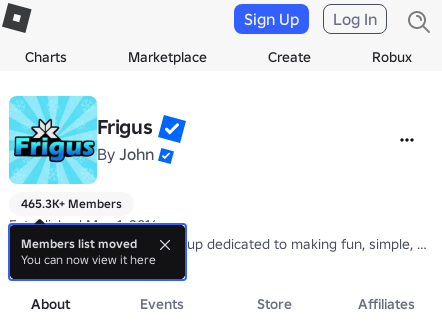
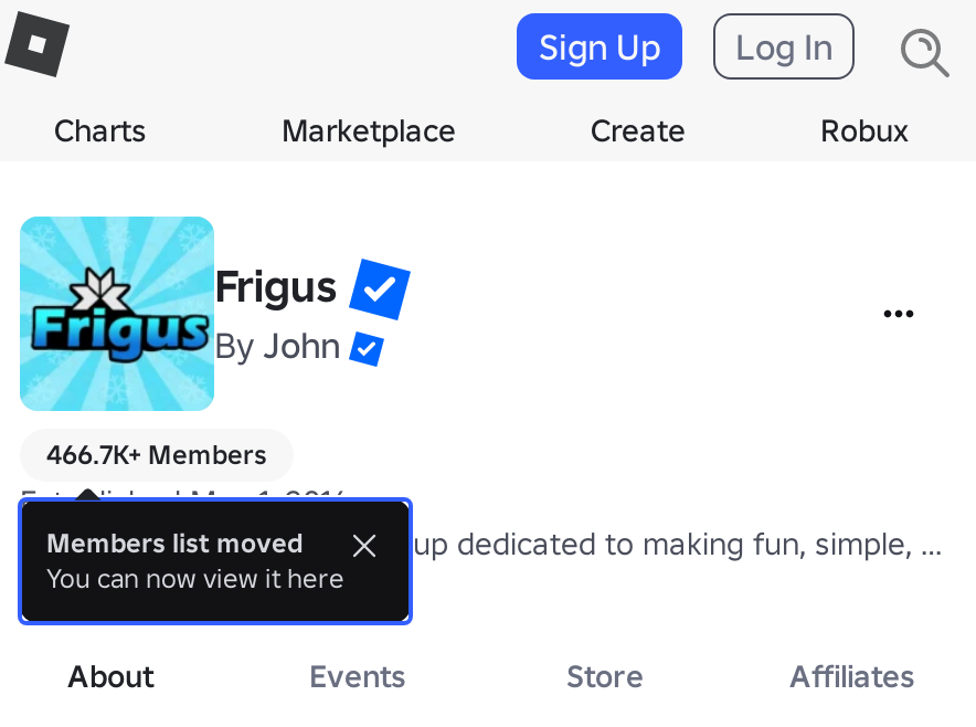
[21,196,122,211] 465.3K+ Members -> [46,438,267,471] 466.7K+ Members

